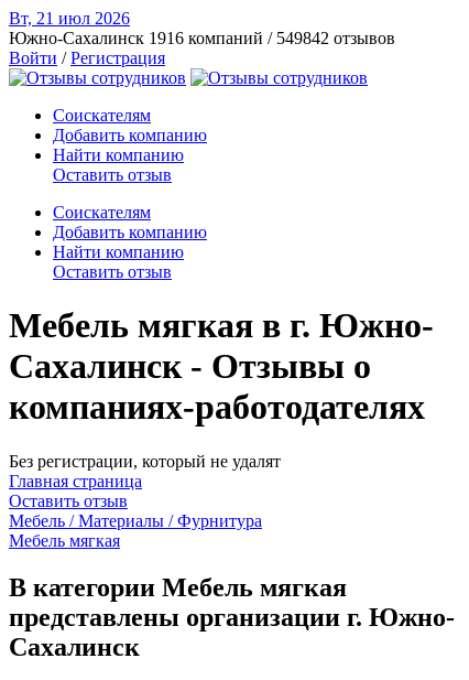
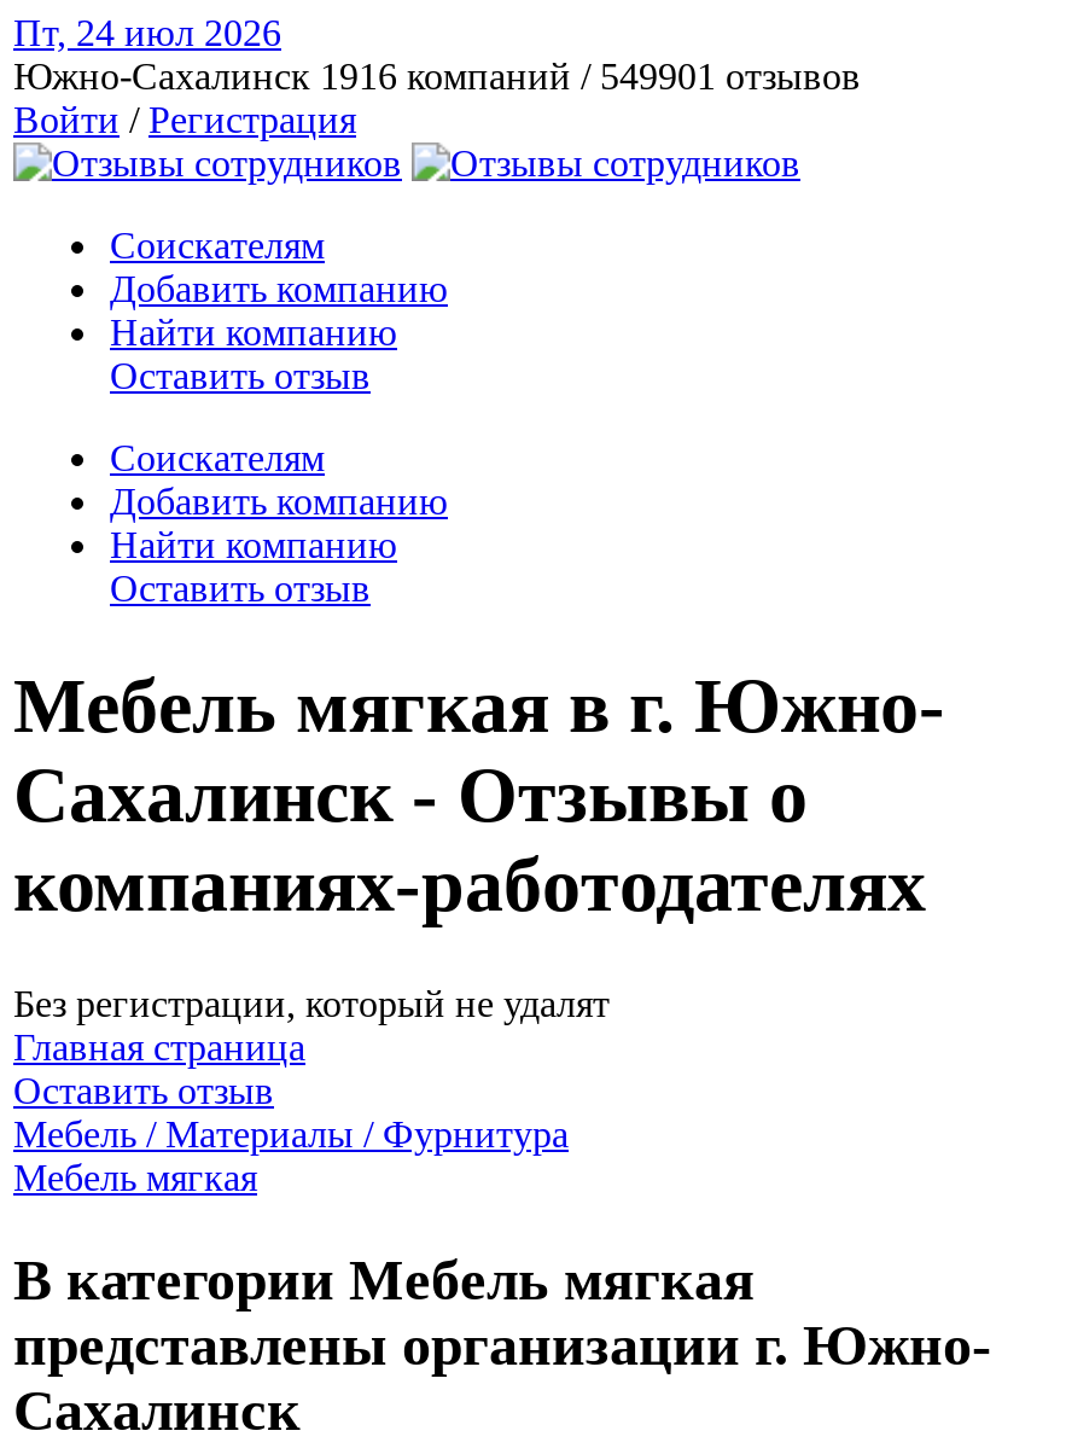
[9,9,130,28] Вт, 21 июл 2026 -> [13,12,281,53] Пт, 24 июл 2026
[9,29,395,47] Южно-Сахалинск 1916 компаний / 549842 отзывов -> [13,56,861,97] Южно-Сахалинск 1916 компаний / 549901 отзывов

